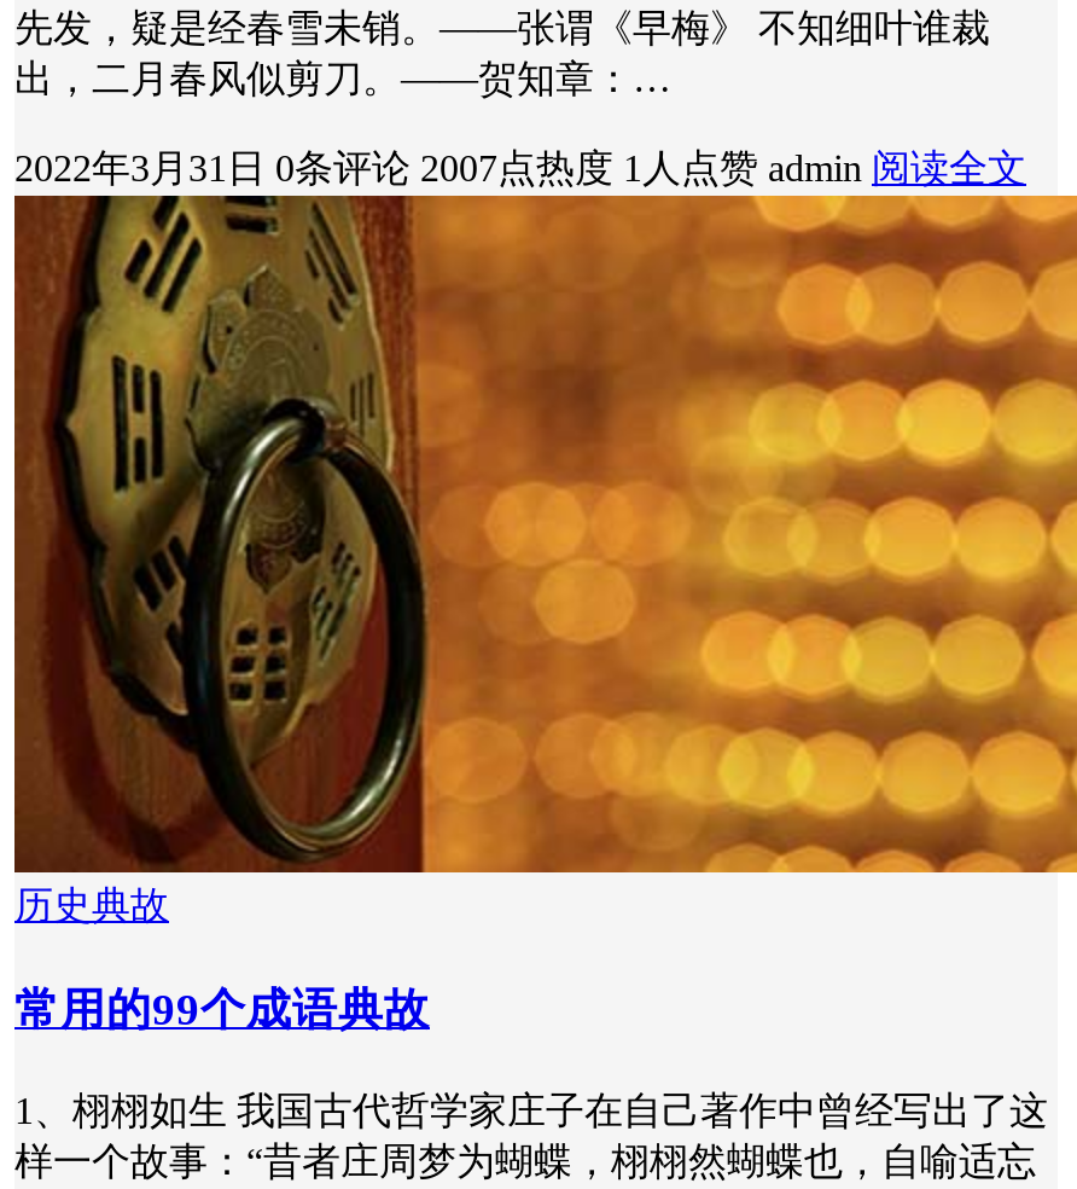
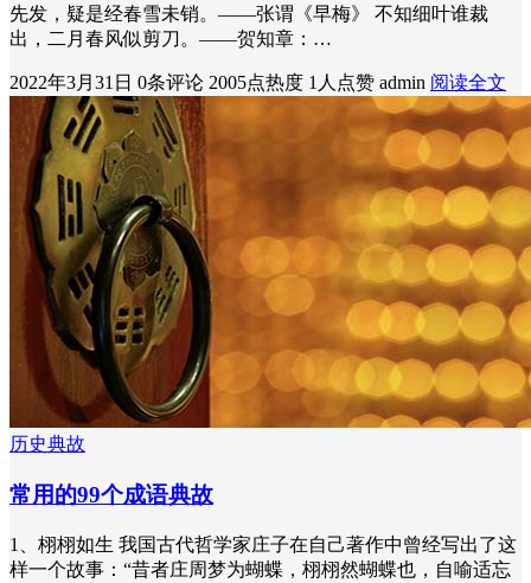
[14,148,1026,189] 2022年3月31日 0条评论 2007点热度 1人点赞 admin 阅读全文 -> [9,73,506,93] 2022年3月31日 0条评论 2005点热度 1人点赞 admin 阅读全文

